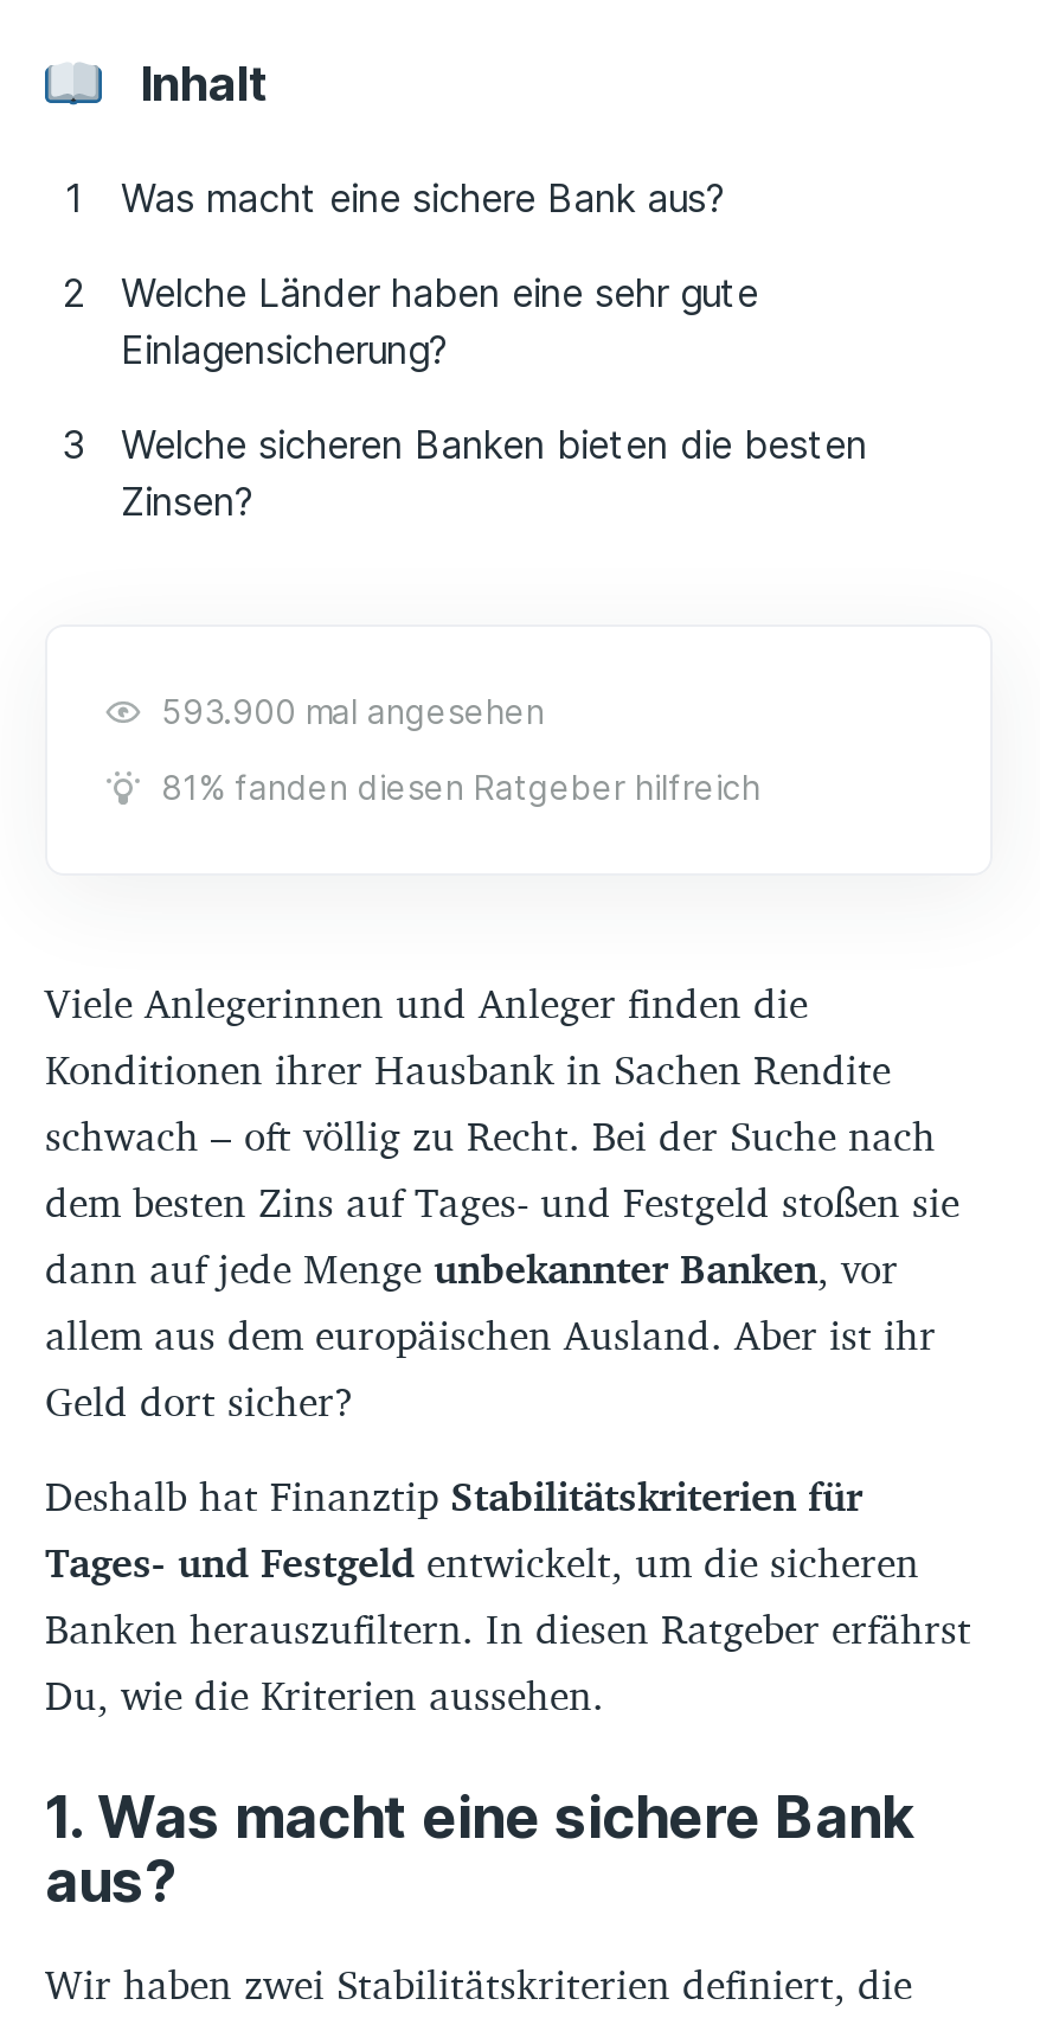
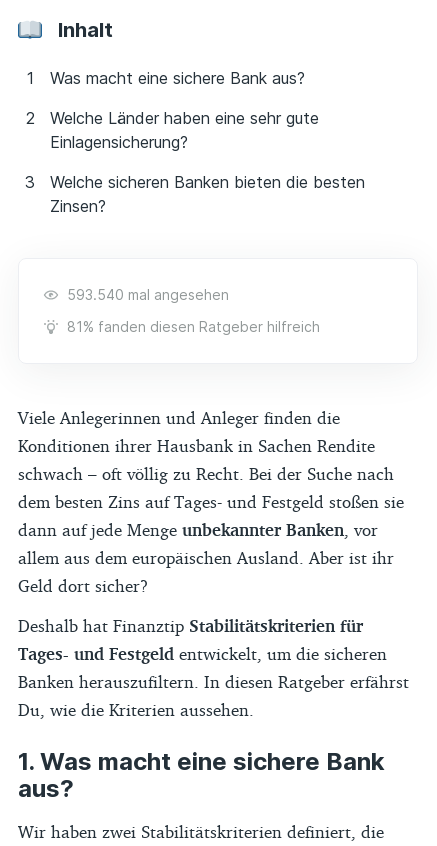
[161,691,545,731] 593.900 mal angesehen -> [67,286,229,303] 593.540 mal angesehen

